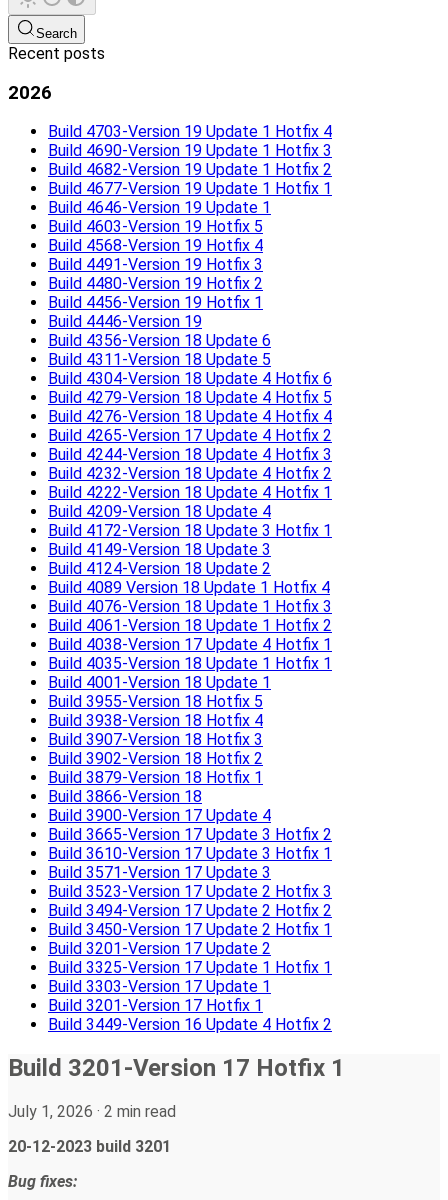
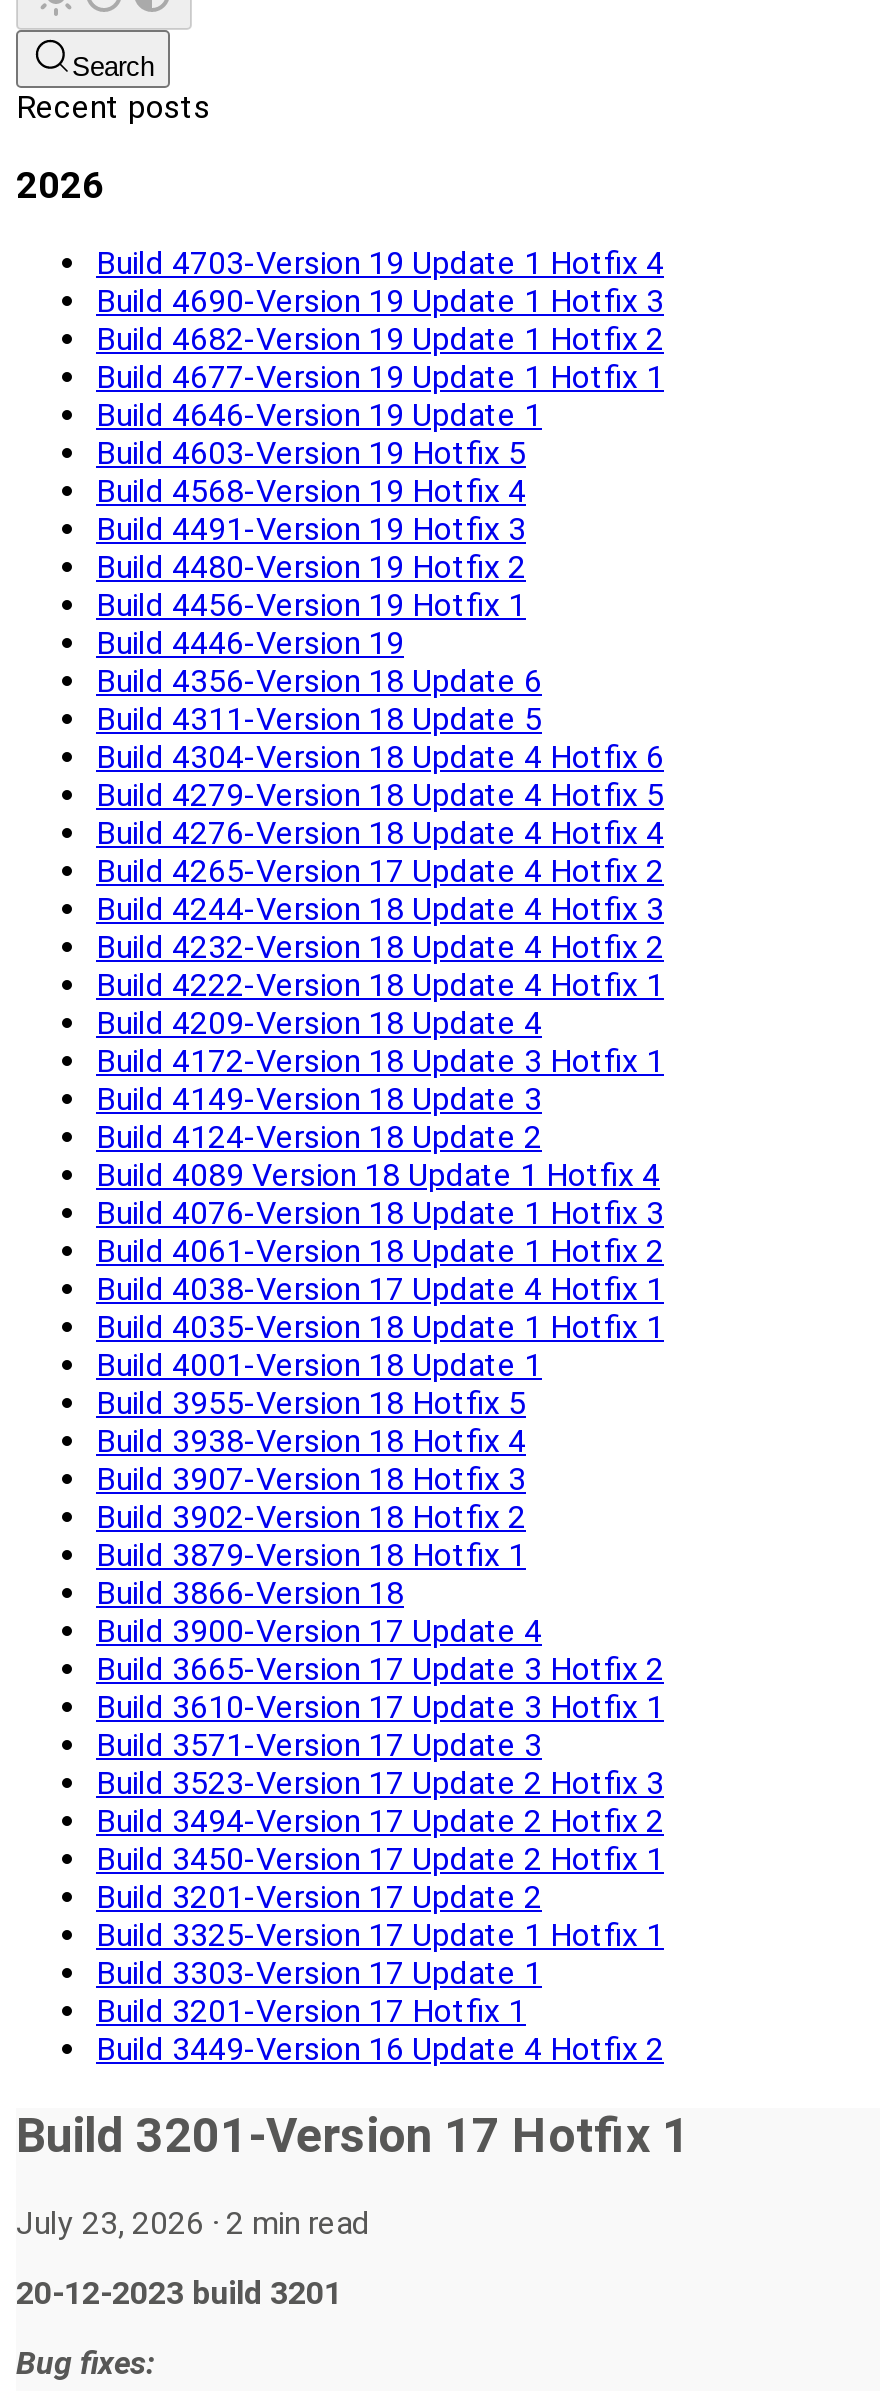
[8,1102,176,1121] July 1, 2026 · 2 min read -> [16,2204,370,2242] July 23, 2026 · 2 min read

